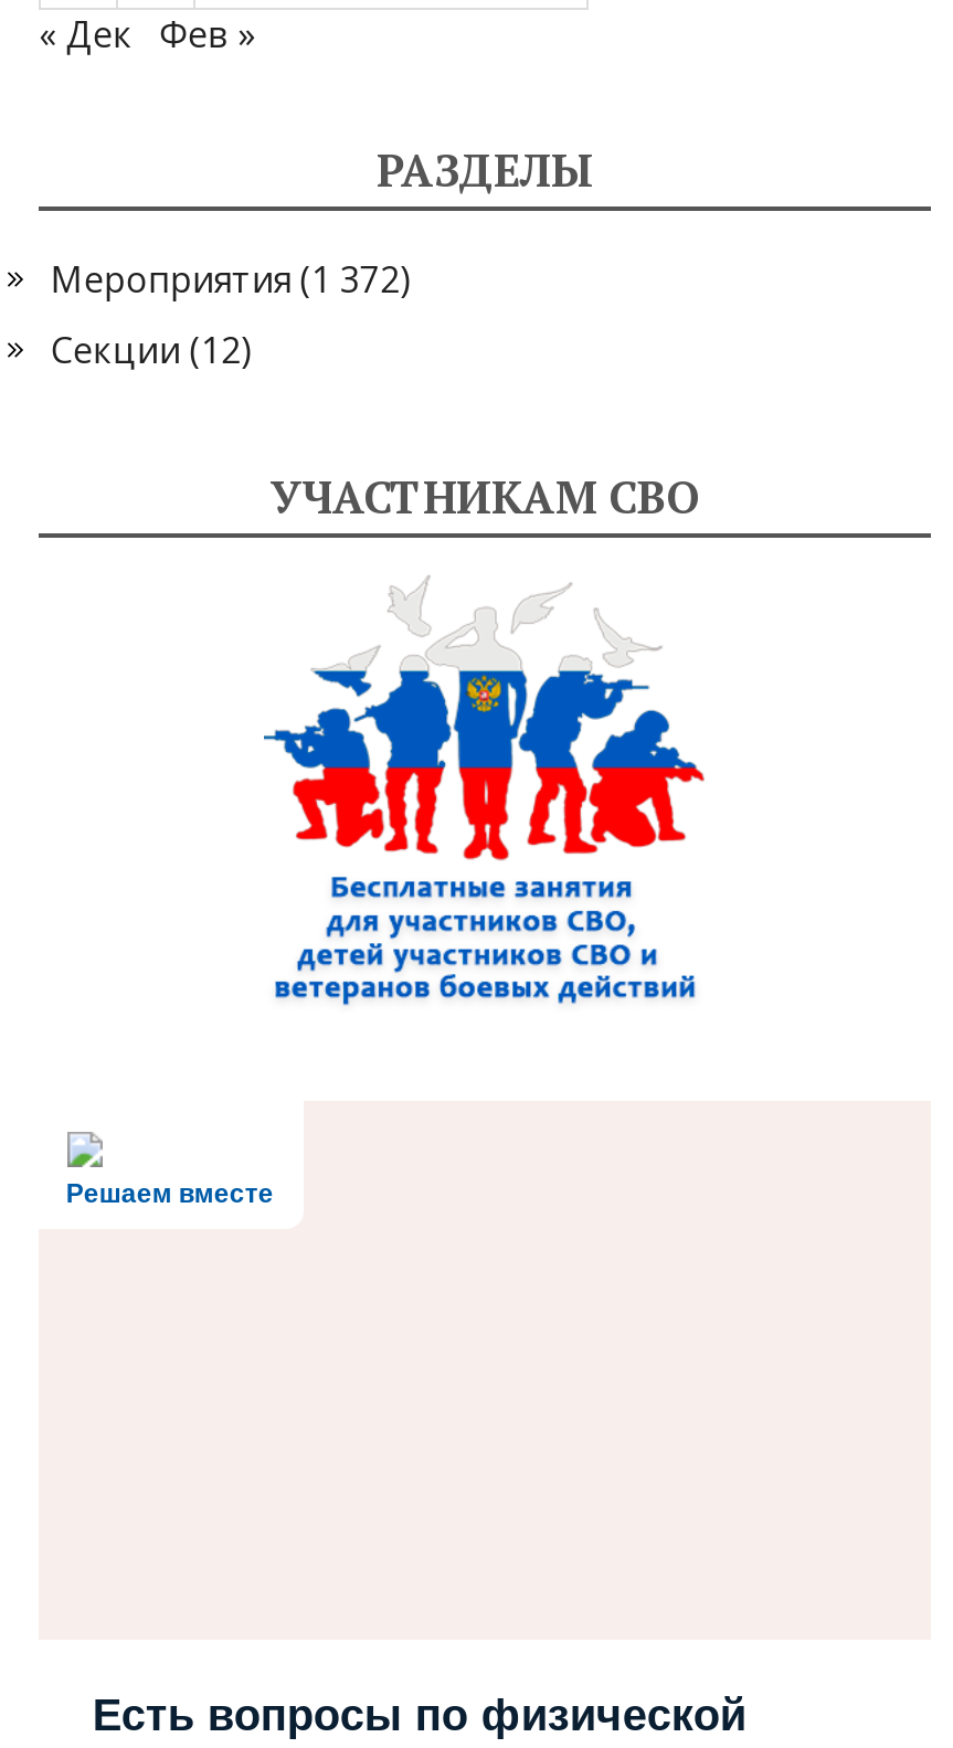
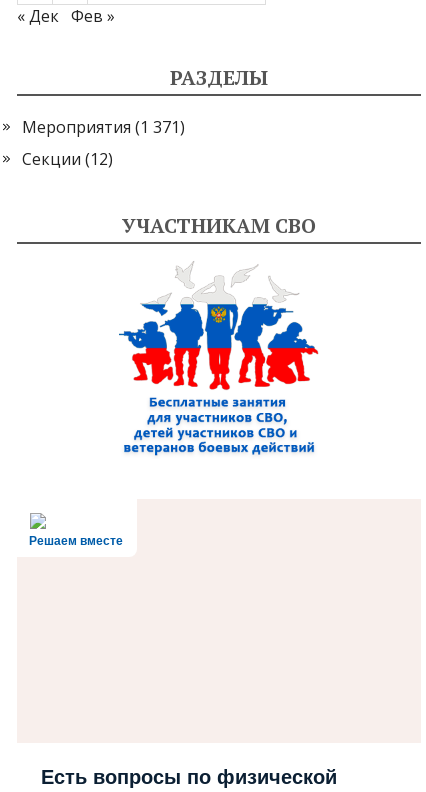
[51,256,411,304] Мероприятия (1 372) -> [22,116,185,138] Мероприятия (1 371)

